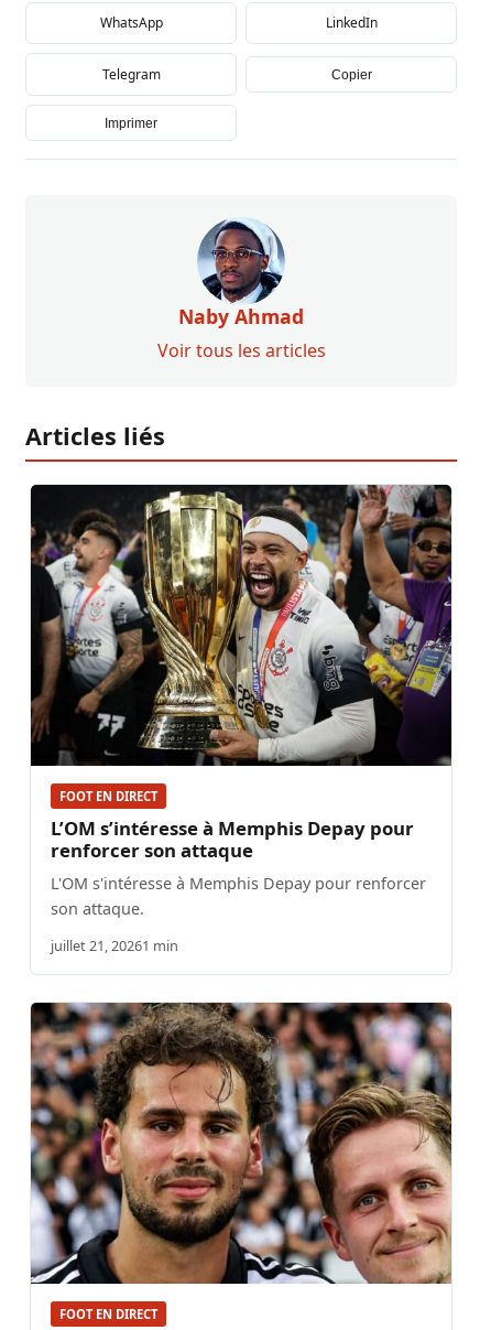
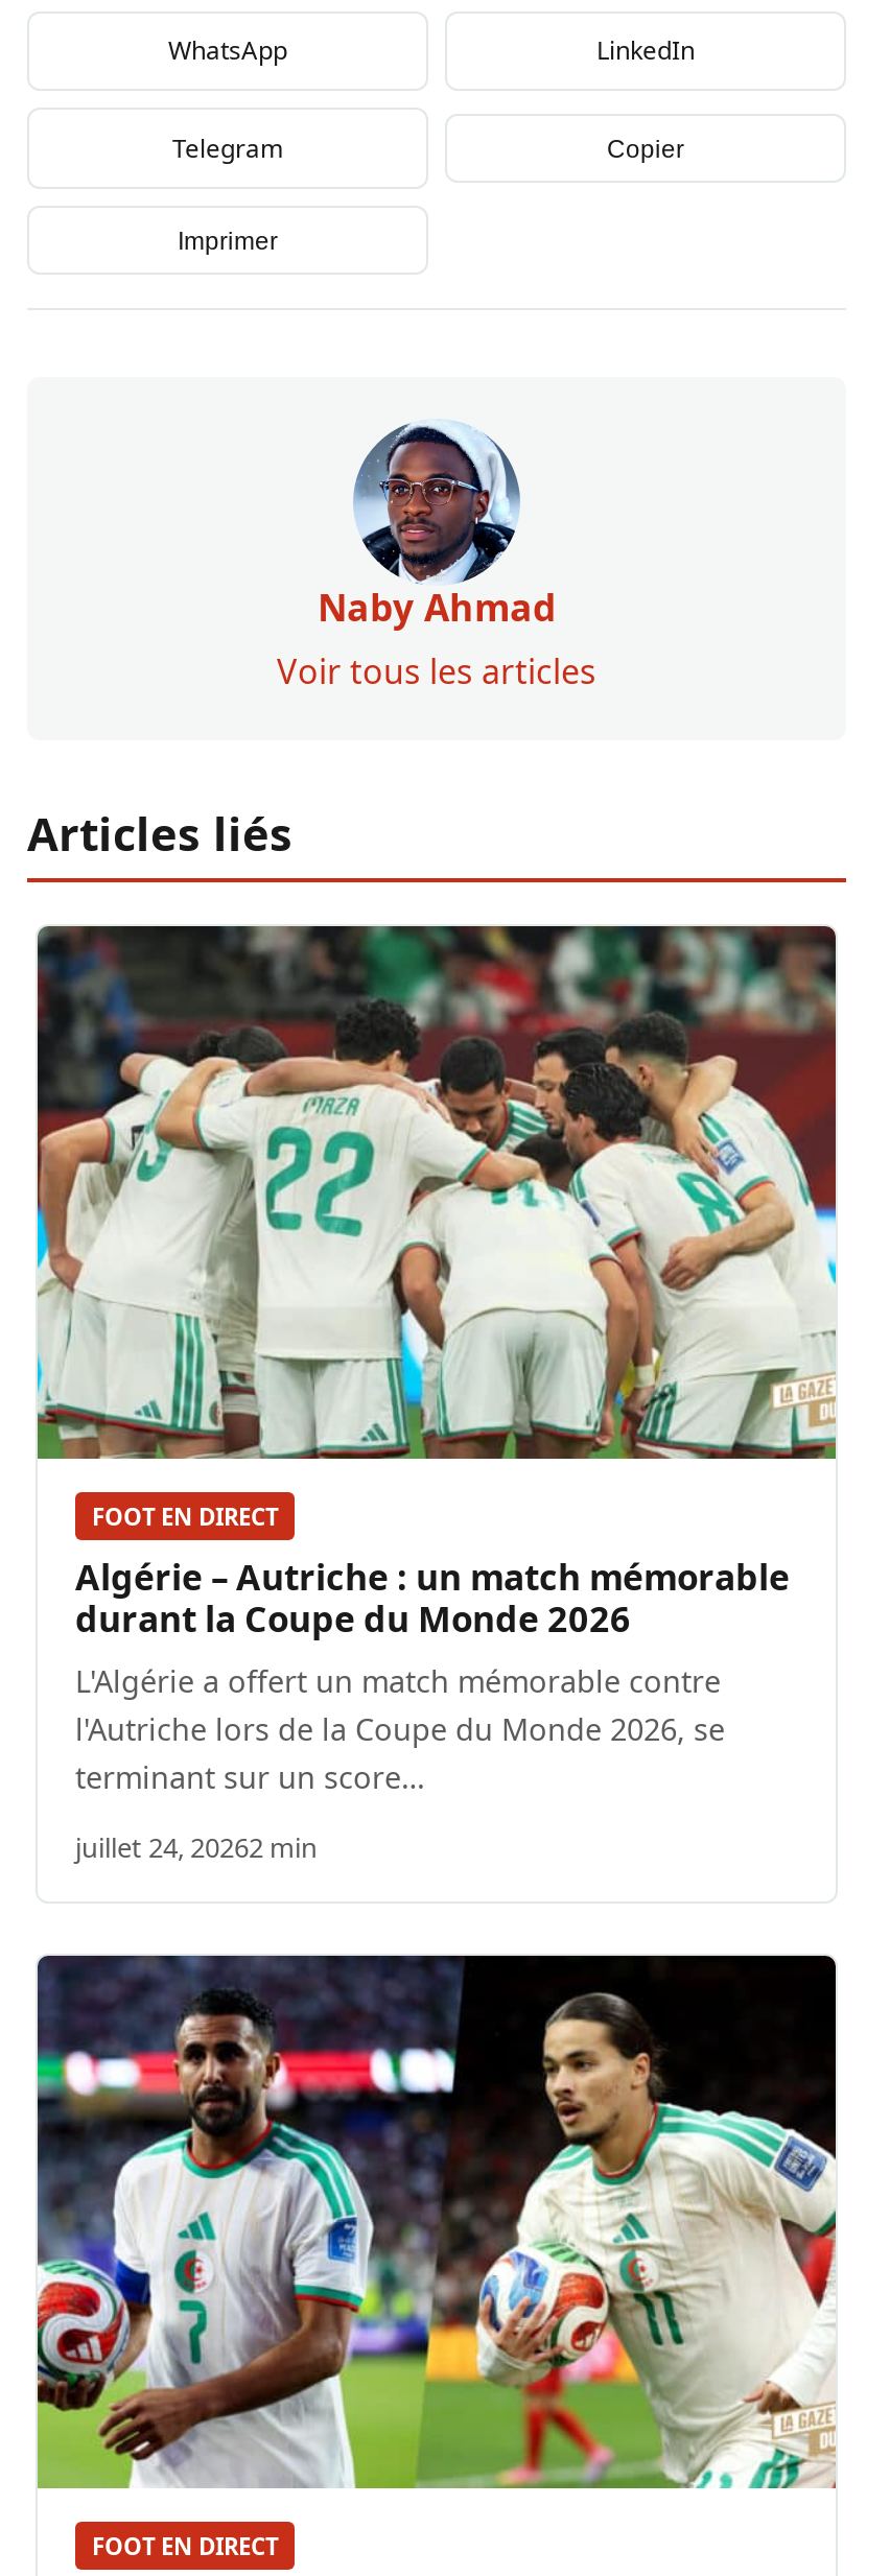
[30,484,452,767] [image] -> [36,924,838,1461] [image]
[51,816,426,920] L’OM s’intéresse à Memphis Depay pour | renforcer son attaque | L'OM s'intéresse à Memphis Depay pour renforcer | son attaque. -> [75,1554,790,1798] Algérie – Autriche : un match mémorable | durant la Coupe du Monde 2026 | L'Algérie a offert un match mémorable contre | l'Autriche lors de la Coupe du Monde 2026, se | terminant sur un score…
[51,936,178,956] juillet 21, 20261 min -> [75,1829,318,1867] juillet 24, 20262 min
[30,1002,452,1285] [image] -> [36,1954,838,2490] [image]

